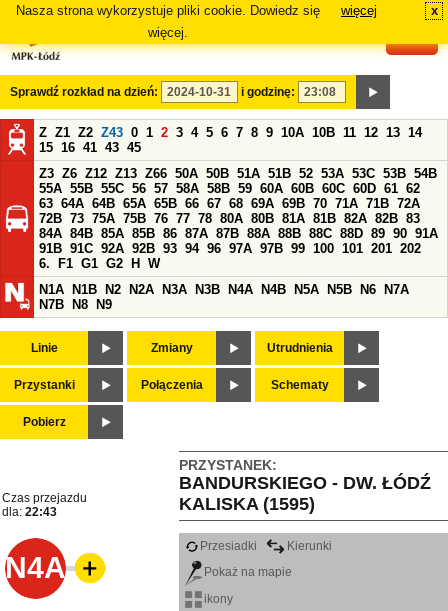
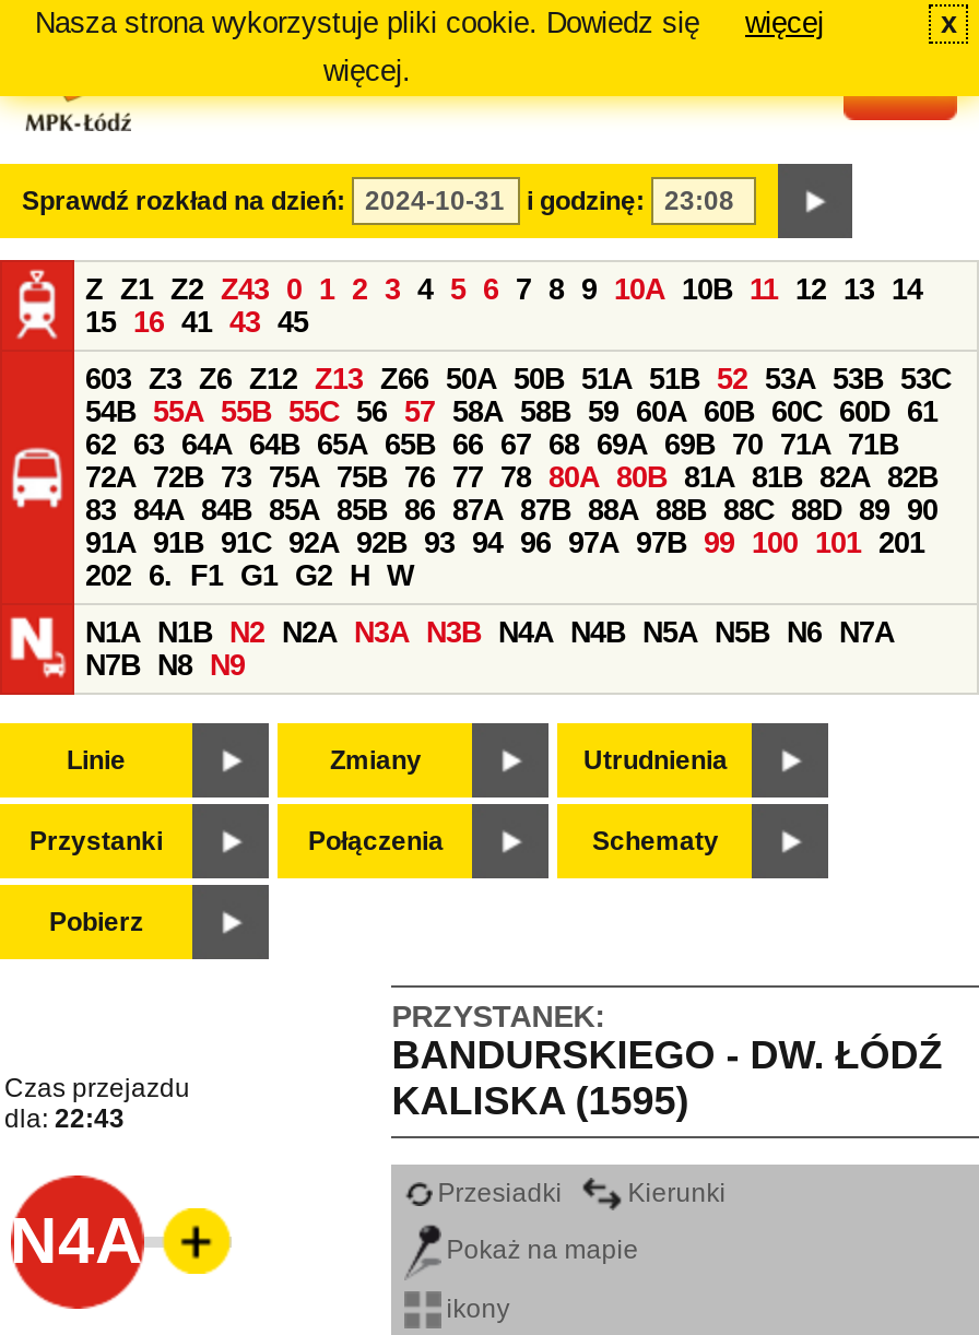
[39,166,438,271] Z3 Z6 Z12 Z13 Z66 50A 50B 51A 51B 52 53A 53C 53B 54B | 55A 55B 55C 56 57 58A 58B 59 60A 60B 60C 60D 61 62 | 63 64A 64B 65A 65B 66 67 68 69A 69B 70 71A 71B 72A | 72B 73 75A 75B 76 77 78 80A 80B 81A 81B 82A 82B 83 | 84A 84B 85A 85B 86 87A 87B 88A 88B 88C 88D 89 90 91A | 91B 91C 92A 92B 93 94 96 97A 97B 99 100 101 201 202 | 6. F1 G1 G2 H W -> [85,363,951,592] 603 Z3 Z6 Z12 Z13 Z66 50A 50B 51A 51B 52 53A 53B 53C | 54B 55A 55B 55C 56 57 58A 58B 59 60A 60B 60C 60D 61 | 62 63 64A 64B 65A 65B 66 67 68 69A 69B 70 71A 71B | 72A 72B 73 75A 75B 76 77 78 80A 80B 81A 81B 82A 82B | 83 84A 84B 85A 85B 86 87A 87B 88A 88B 88C 88D 89 90 | 91A 91B 91C 92A 92B 93 94 96 97A 97B 99 100 101 201 | 202 6. F1 G1 G2 H W

